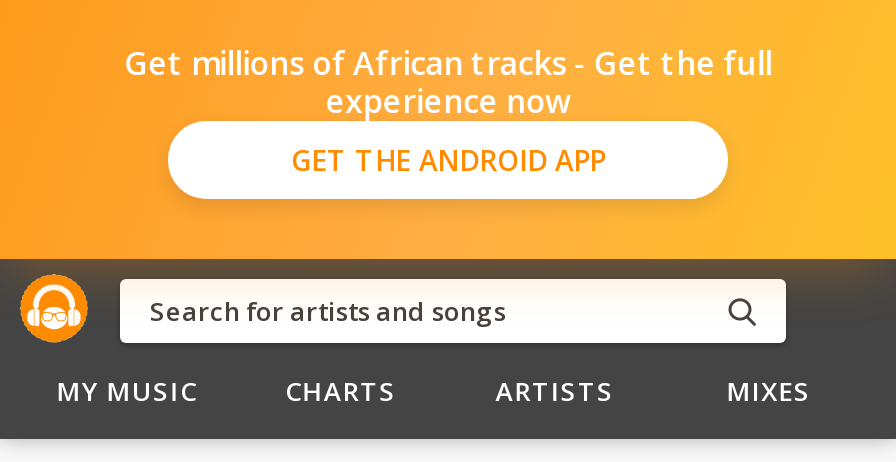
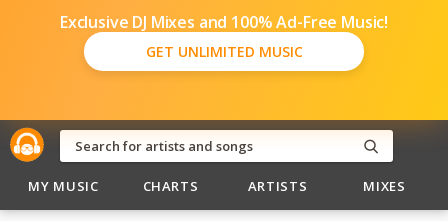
[124,41,772,179] Get millions of African tracks - Get the full | experience now | GET THE ANDROID APP -> [60,11,388,61] Exclusive DJ Mixes and 100% Ad-Free Music! | GET UNLIMITED MUSIC

